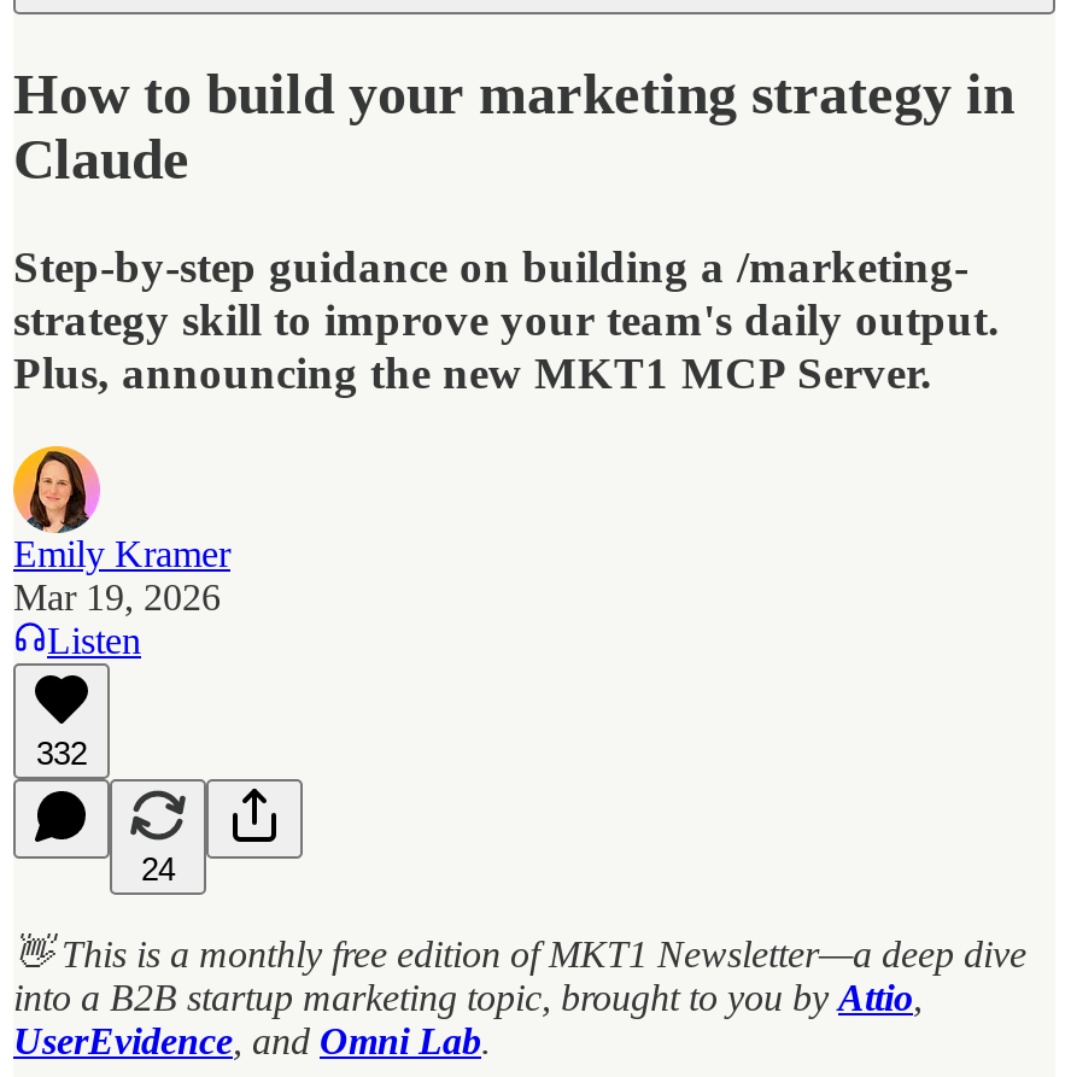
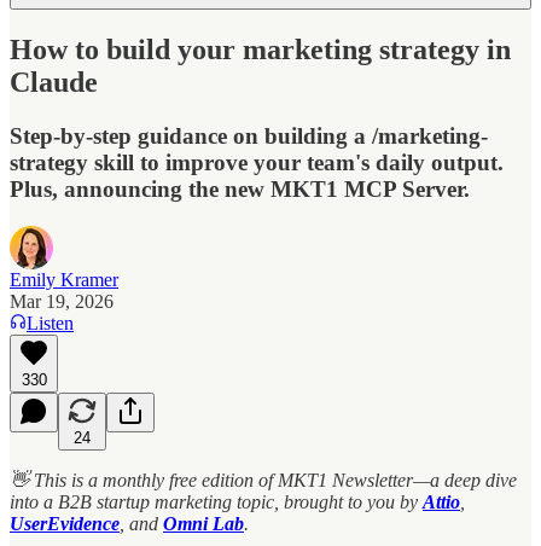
[36,734,87,771] 332 -> [21,370,46,388] 330

